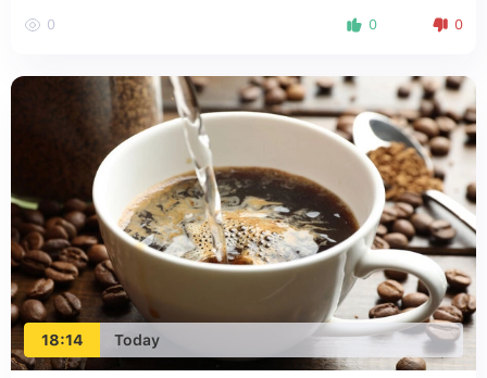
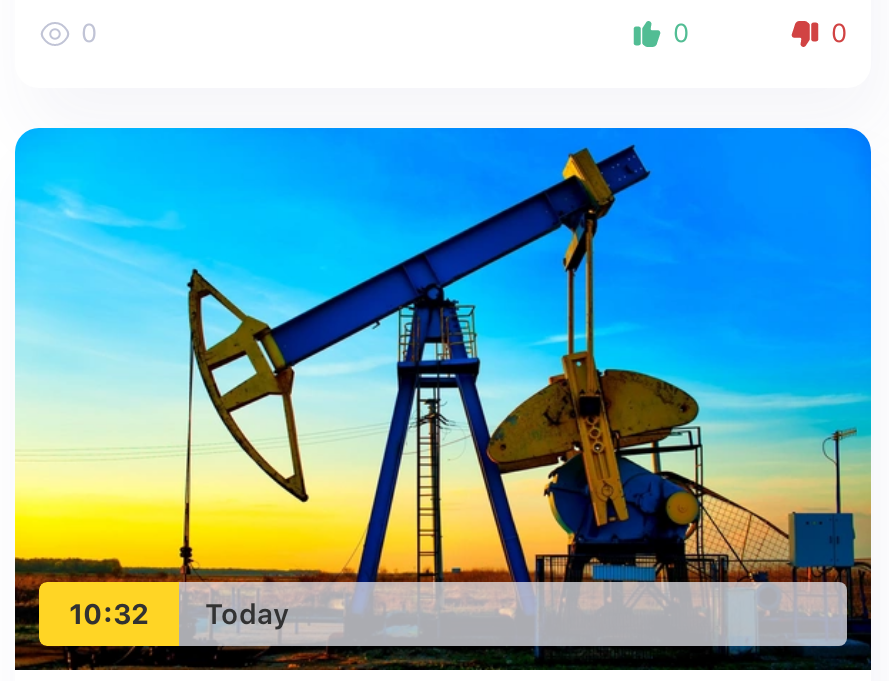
[10,75,477,371] [image] | 18:14 Today -> [13,126,873,672] [image] | 10:32 Today

